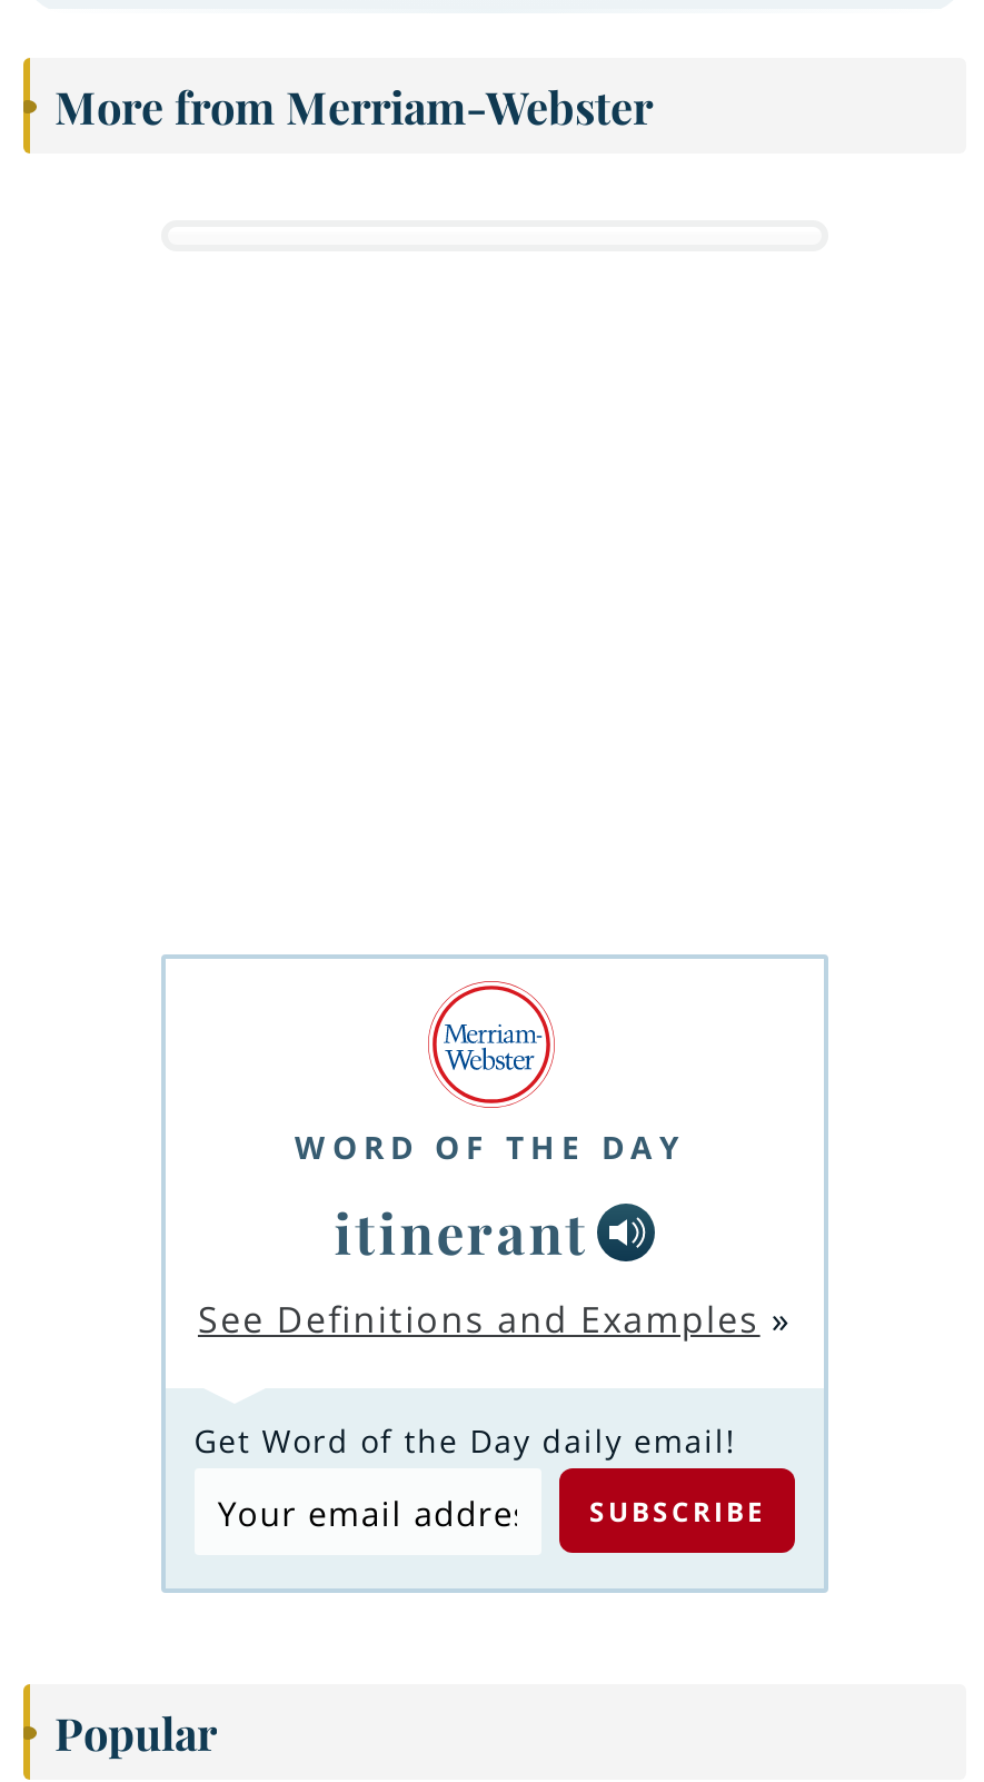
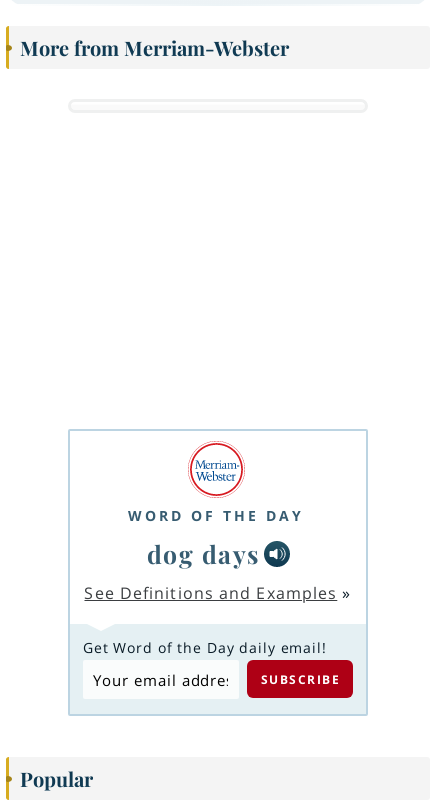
[334,1195,589,1268] itinerant -> [146,537,259,570] dog days

